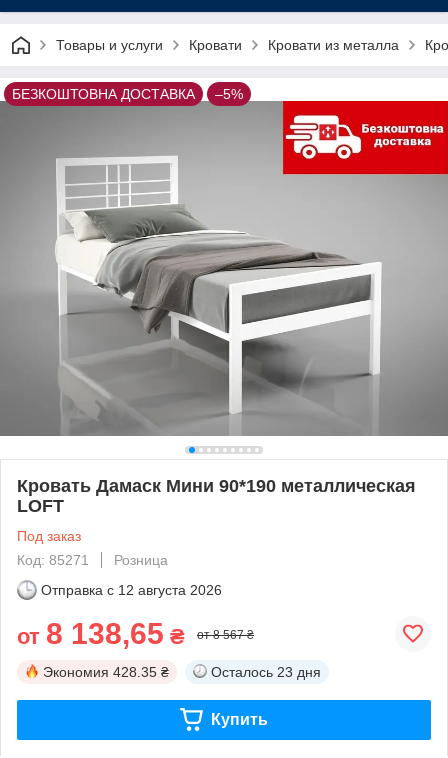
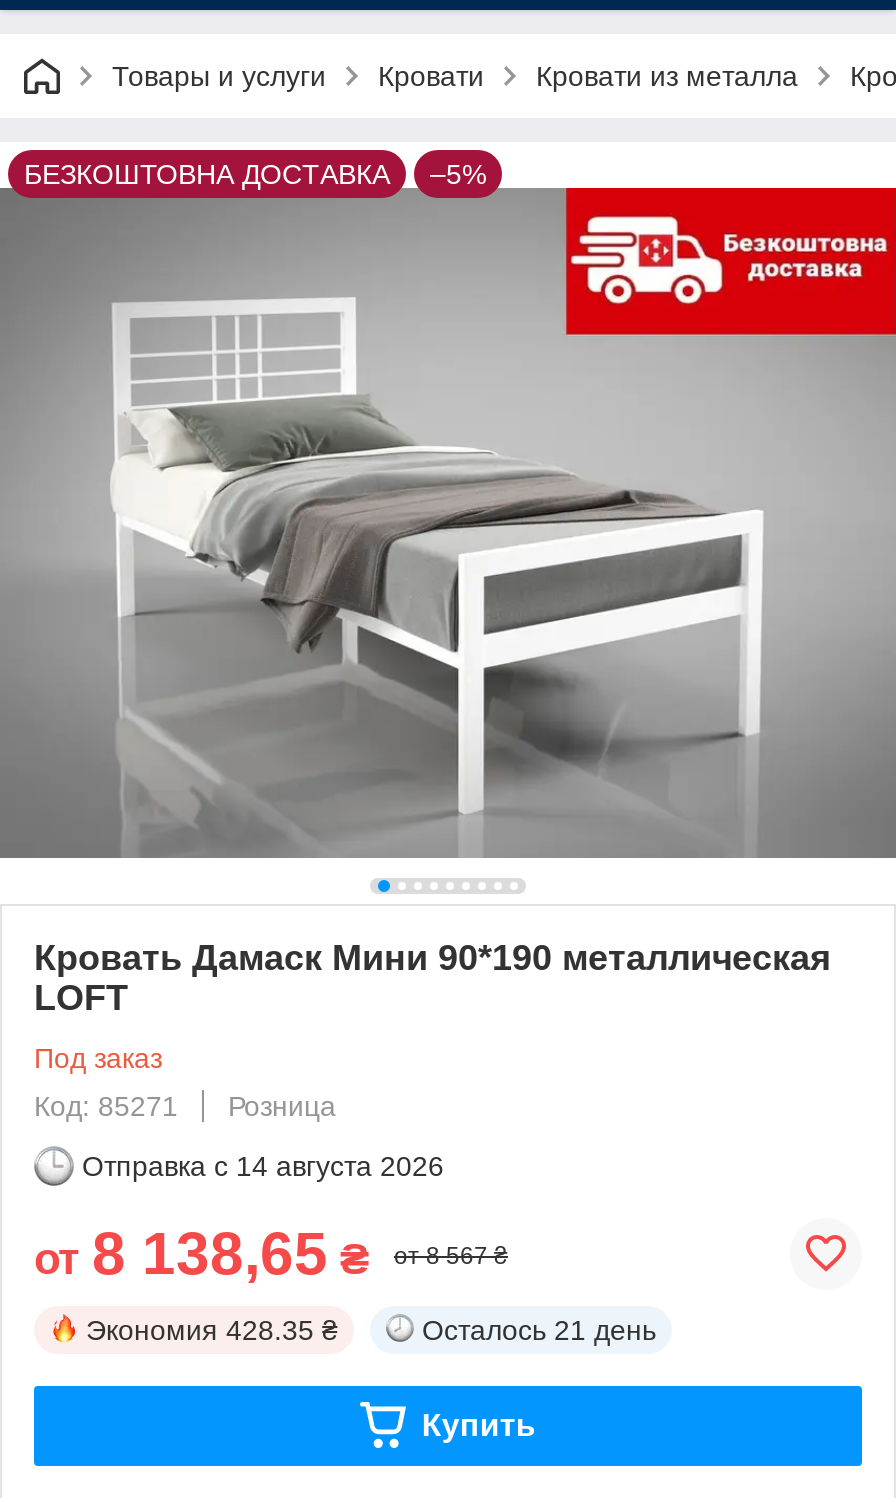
[41,582,222,598] Отправка с 12 августа 2026 -> [82,1150,444,1182] Отправка с 14 августа 2026
[211,664,321,680] Осталось 23 дня -> [422,1314,656,1346] Осталось 21 день

